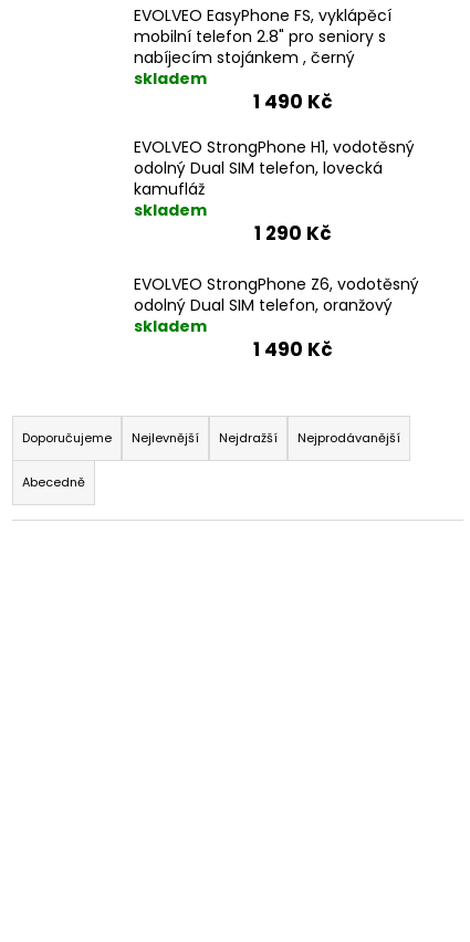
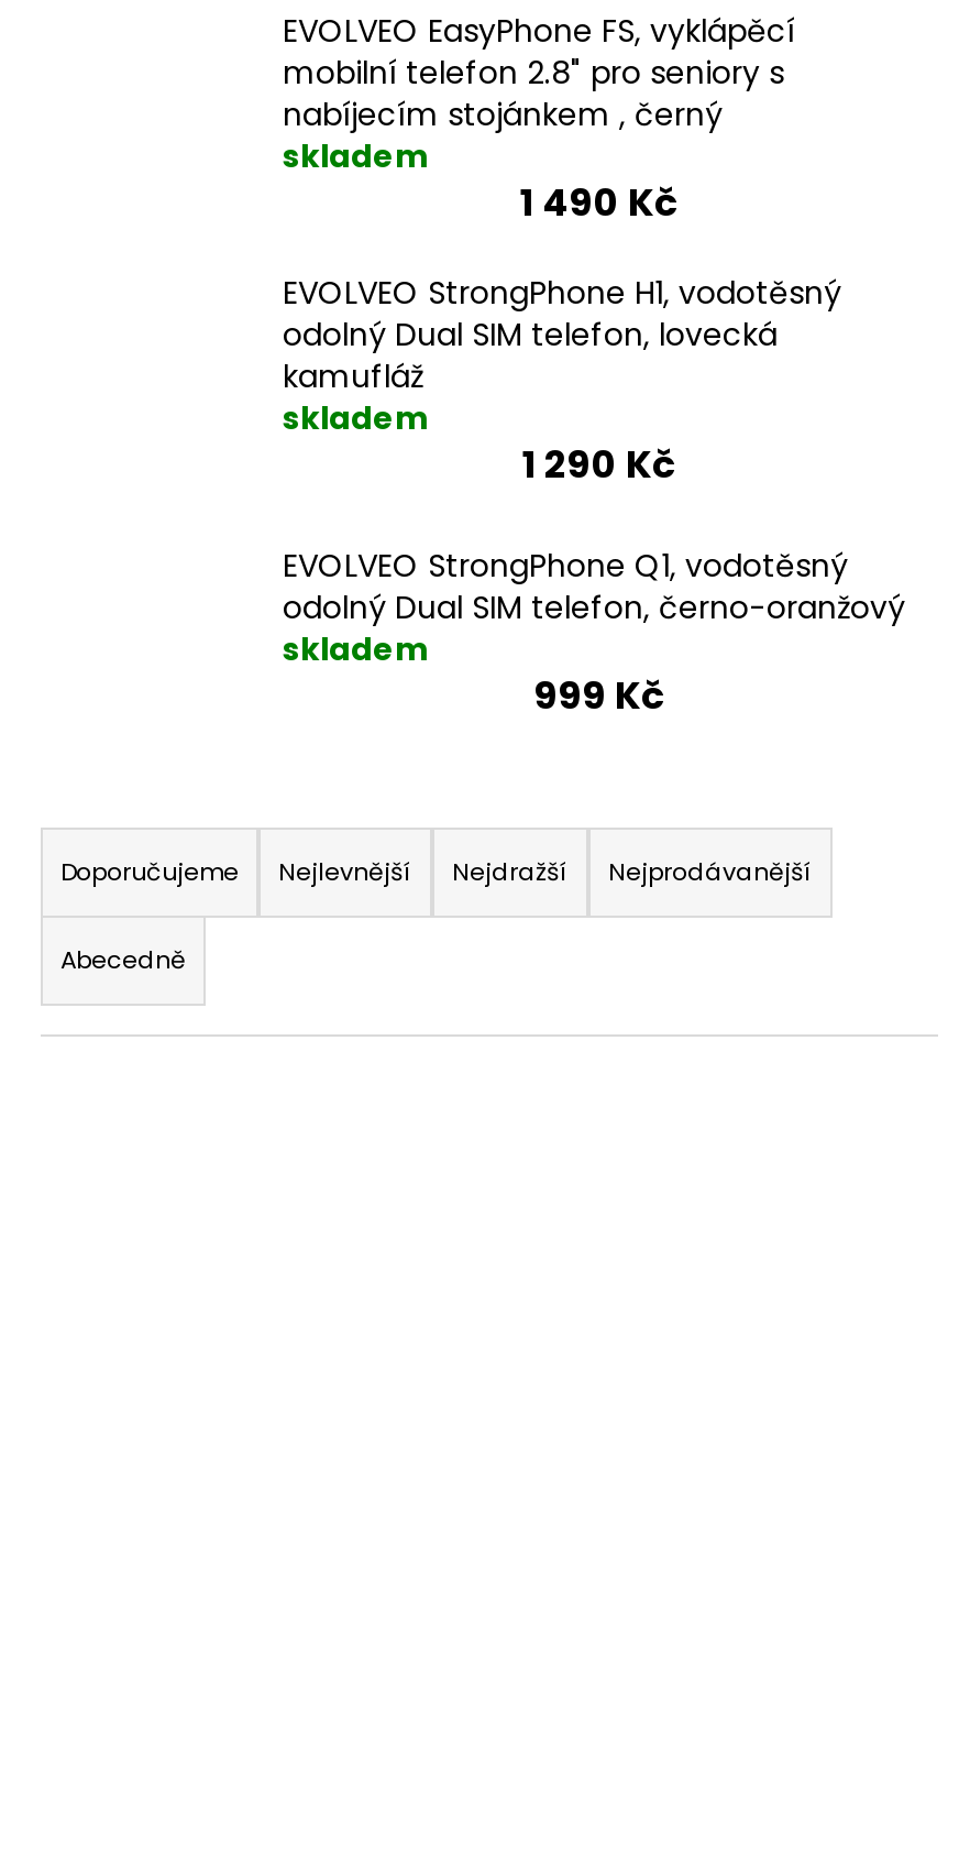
[134,273,419,296] EVOLVEO StrongPhone Z6, vodotěsný -> [283,544,848,588] EVOLVEO StrongPhone Q1, vodotěsný
[134,294,393,317] odolný Dual SIM telefon, oranžový -> [283,586,905,630] odolný Dual SIM telefon, černo-oranžový
[253,336,333,363] 1 490 Kč -> [533,670,665,723] 999 Kč

